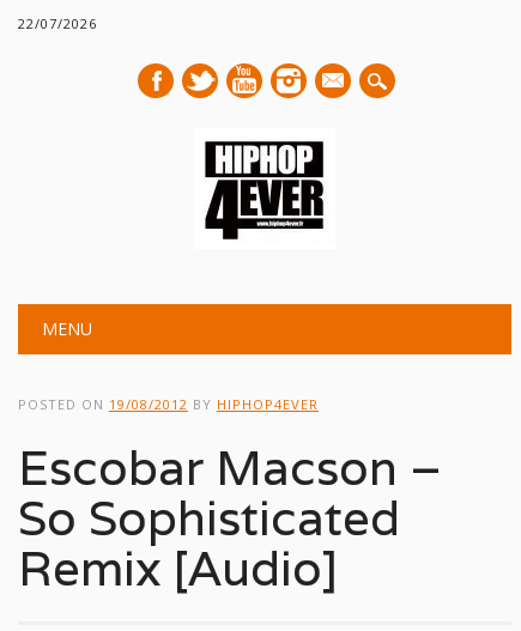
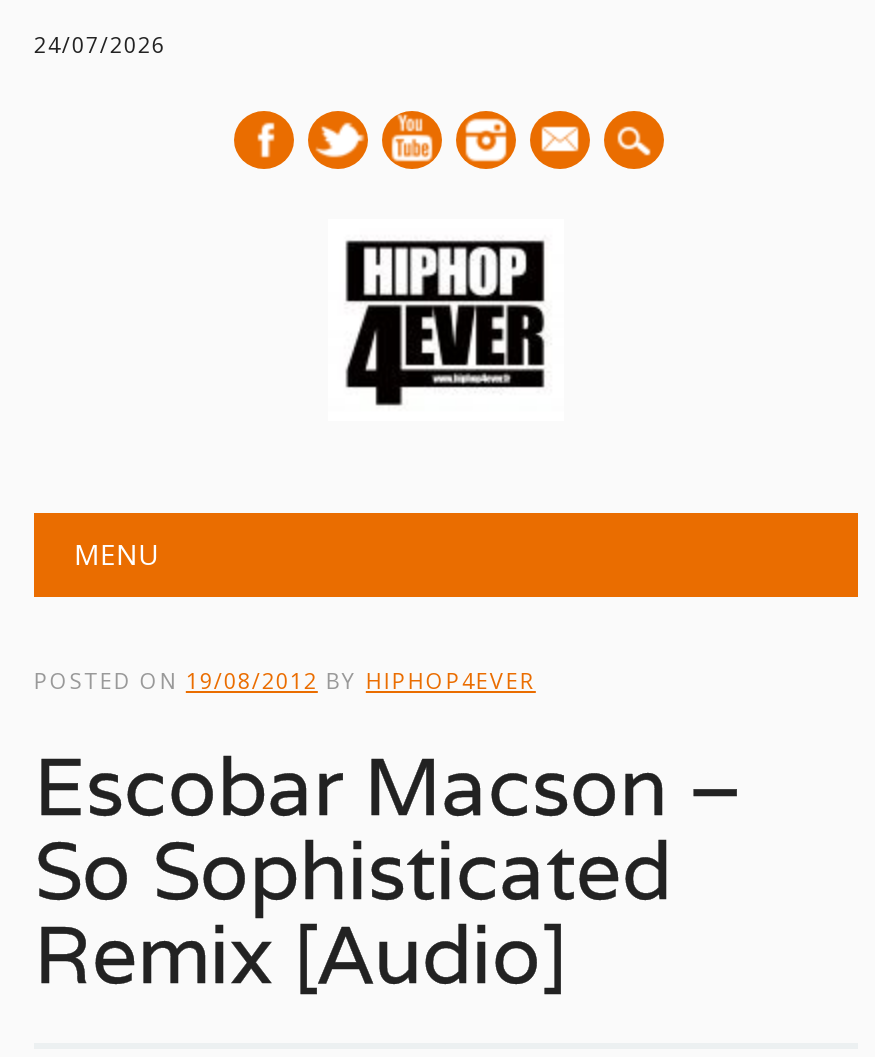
[18,14,97,32] 22/07/2026 -> [34,29,166,59] 24/07/2026

